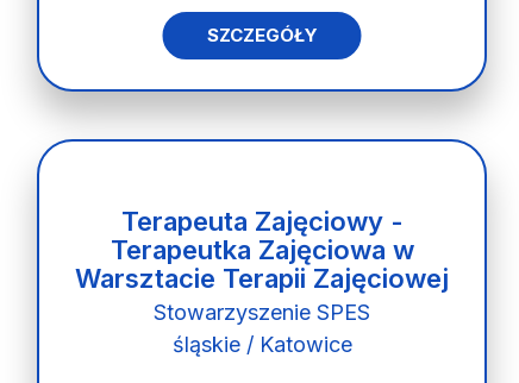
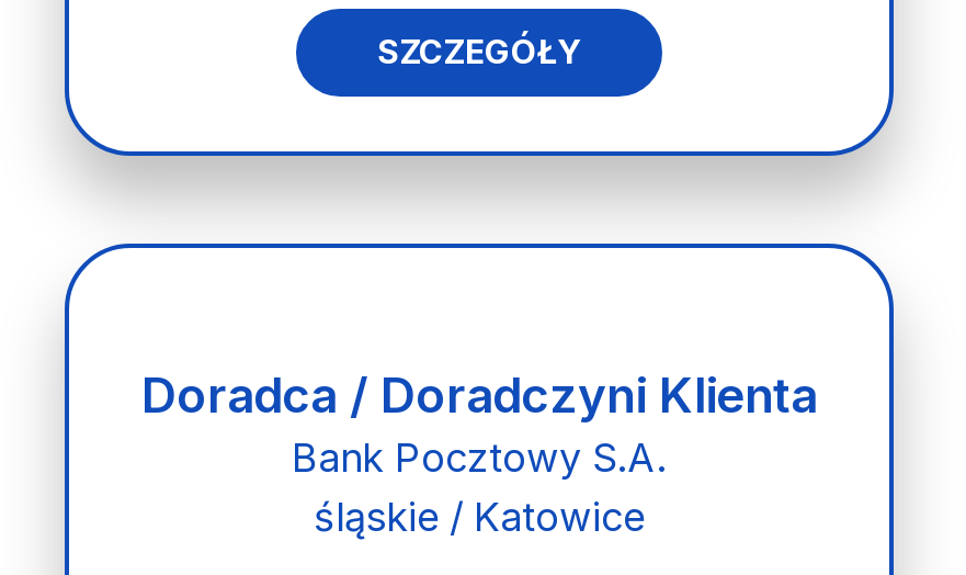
[75,206,449,325] Terapeuta Zajęciowy - | Terapeutka Zajęciowa w | Warsztacie Terapii Zajęciowej | Stowarzyszenie SPES -> [141,367,817,481] Doradca / Doradczyni Klienta | Bank Pocztowy S.A.

